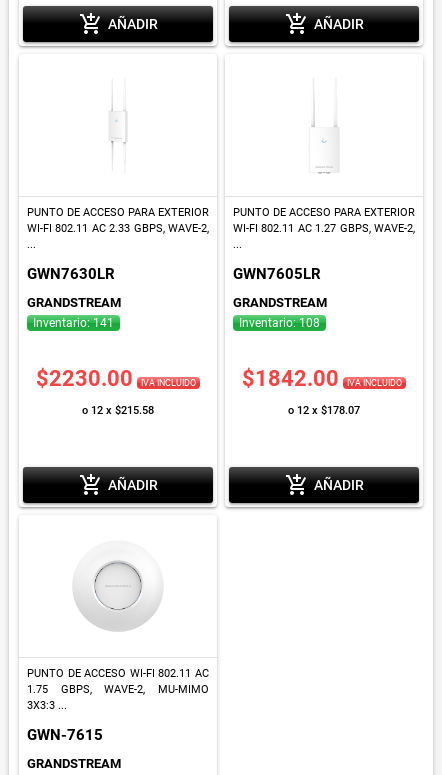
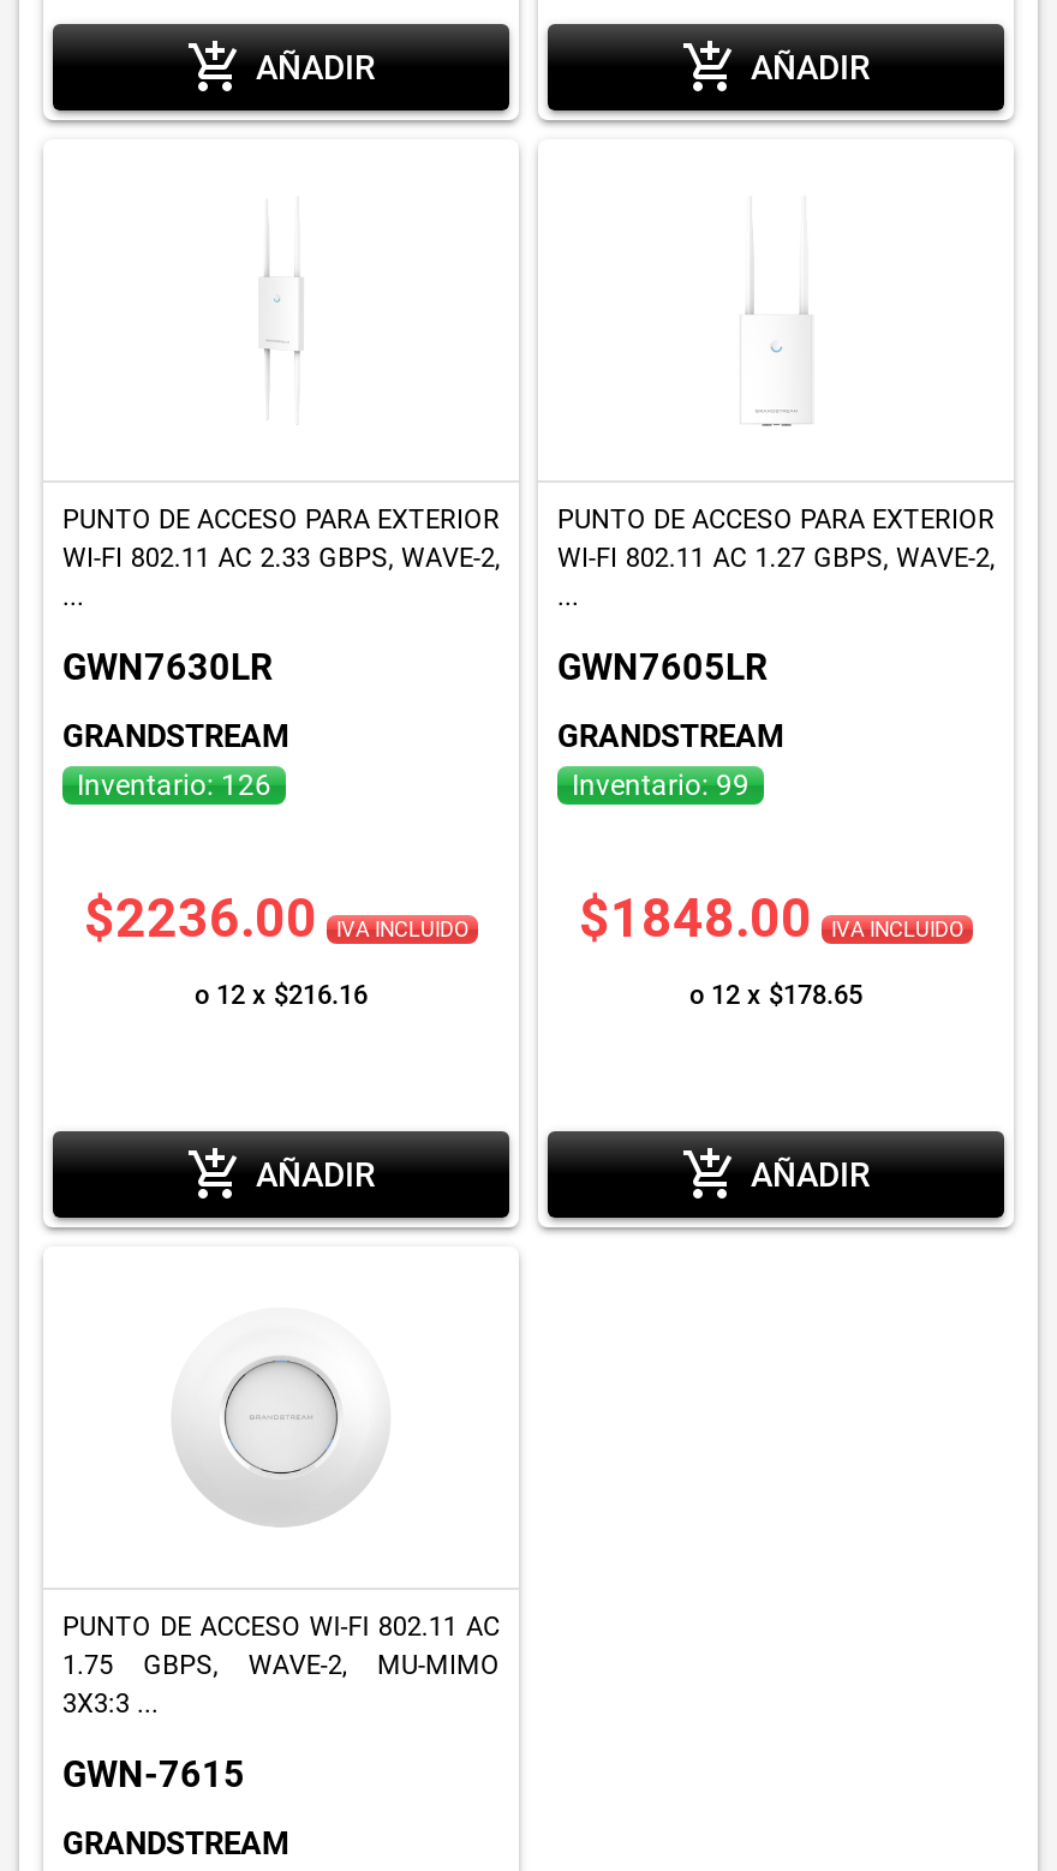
[33,316,114,330] Inventario: 141 -> [77,769,271,802] Inventario: 126
[239,316,320,330] Inventario: 108 -> [572,769,750,802] Inventario: 99
[36,366,196,391] $2230.00 IVA INCLUIDO -> [84,889,468,949] $2236.00 IVA INCLUIDO
[242,366,402,391] $1842.00 IVA INCLUIDO -> [579,889,963,949] $1848.00 IVA INCLUIDO
[82,404,154,417] o 12 x $215.58 -> [195,980,368,1011] o 12 x $216.16
[288,404,360,417] o 12 x $178.07 -> [689,980,862,1011] o 12 x $178.65

